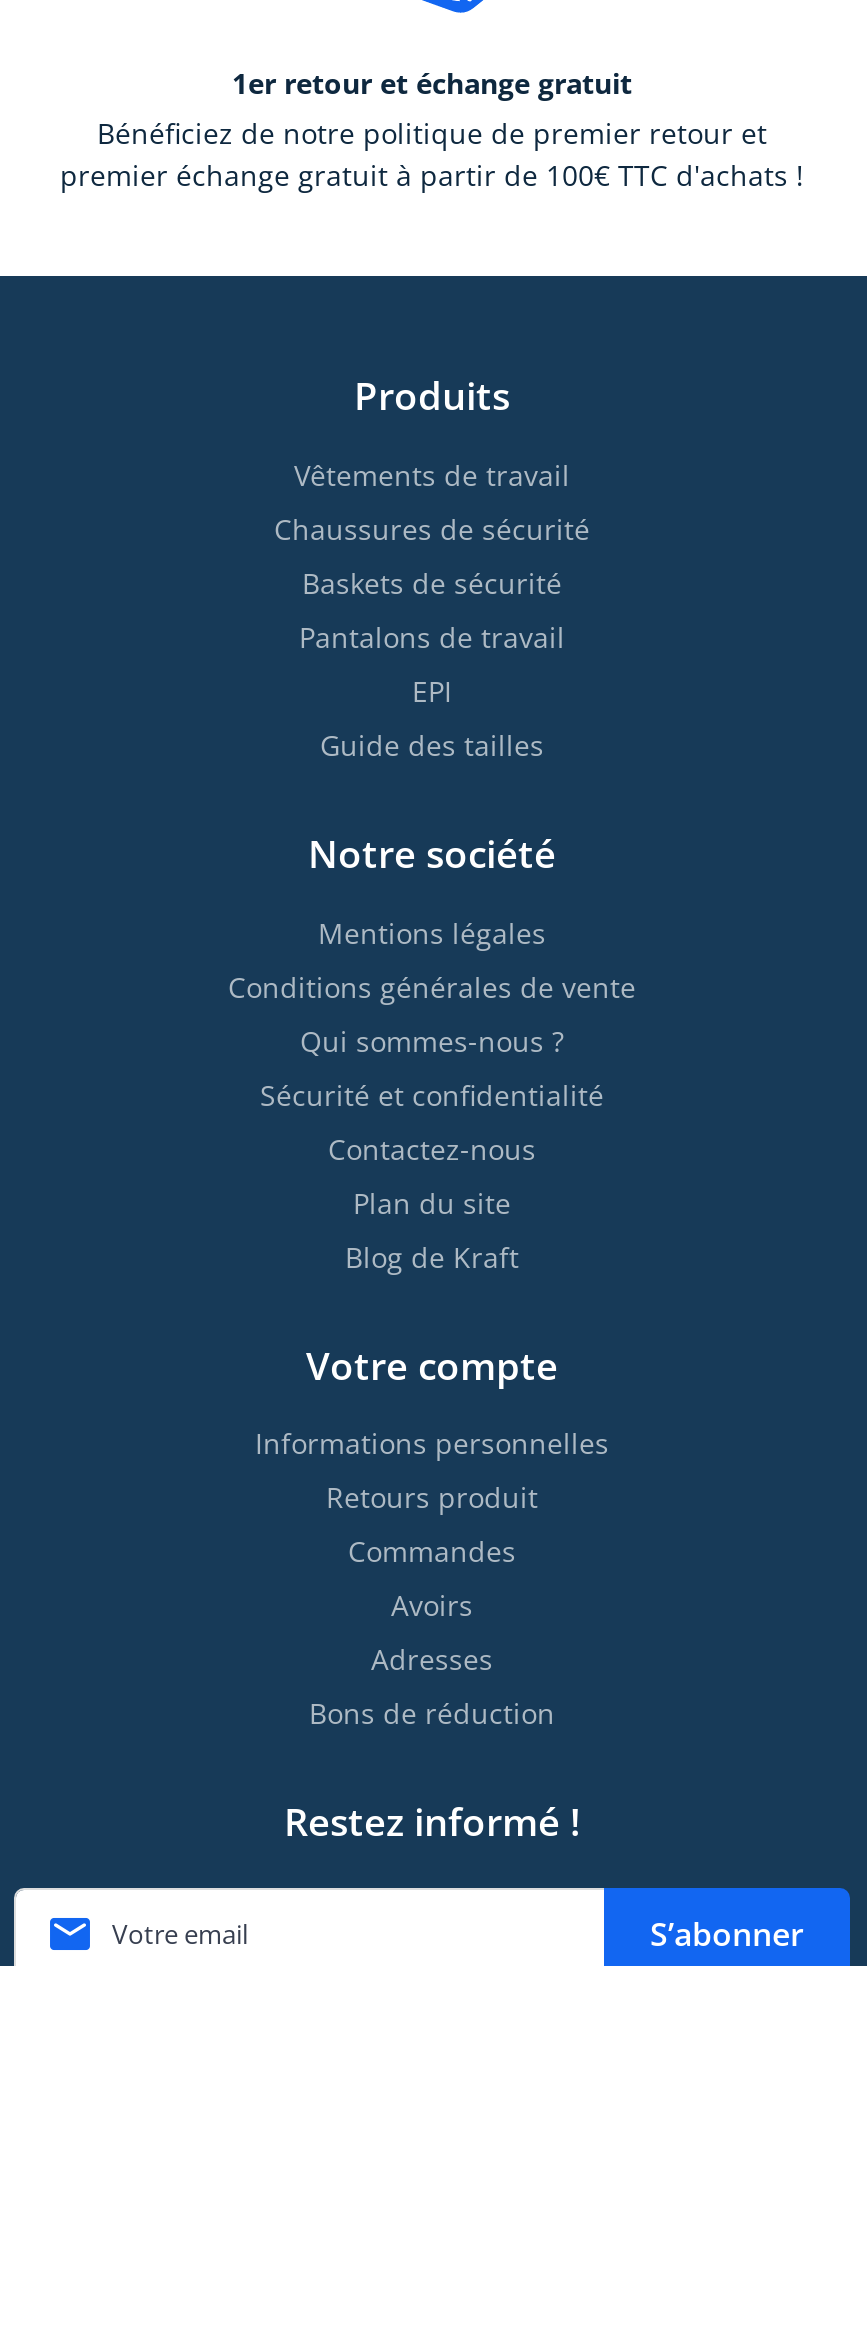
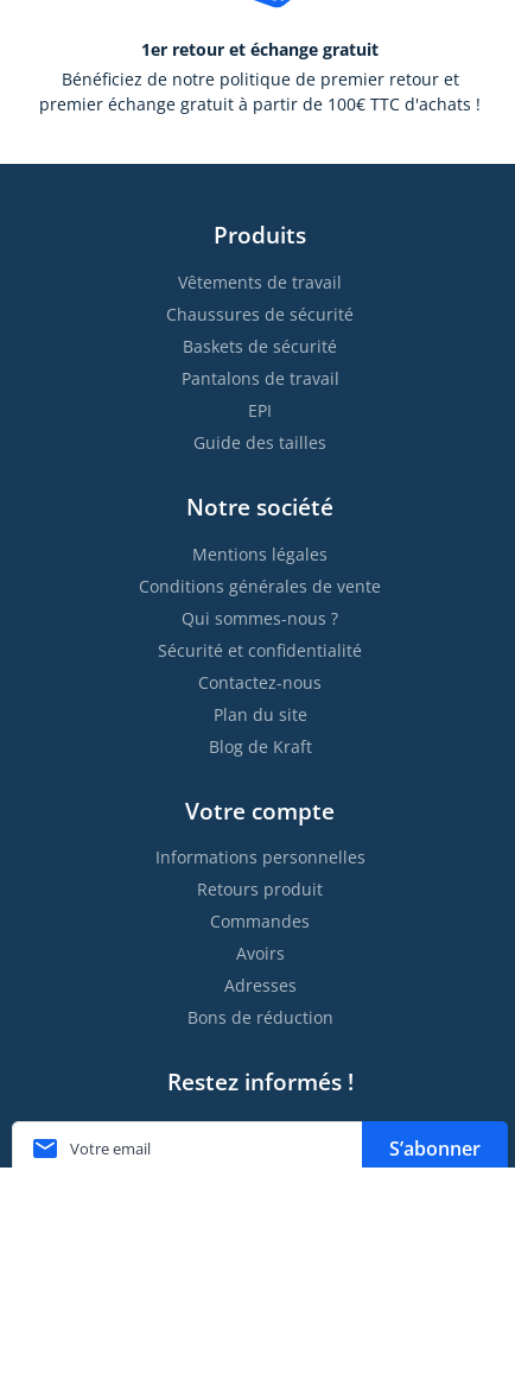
[284,1794,580,1848] Restez informé ! -> [167,1065,353,1098] Restez informés !

